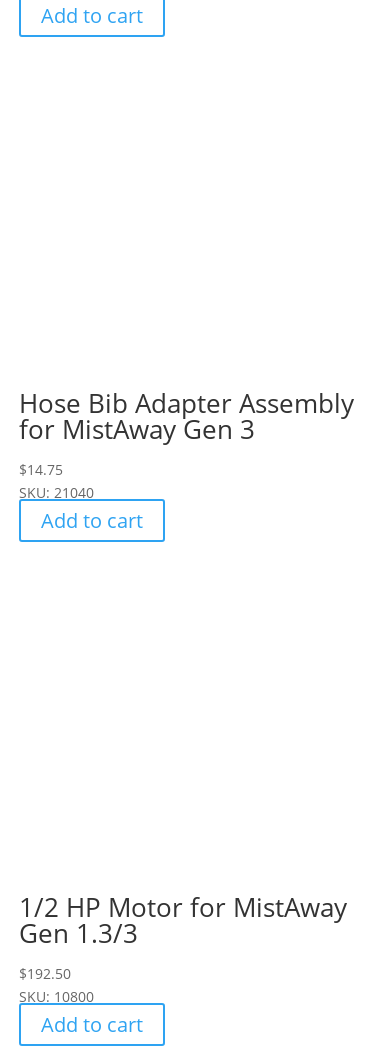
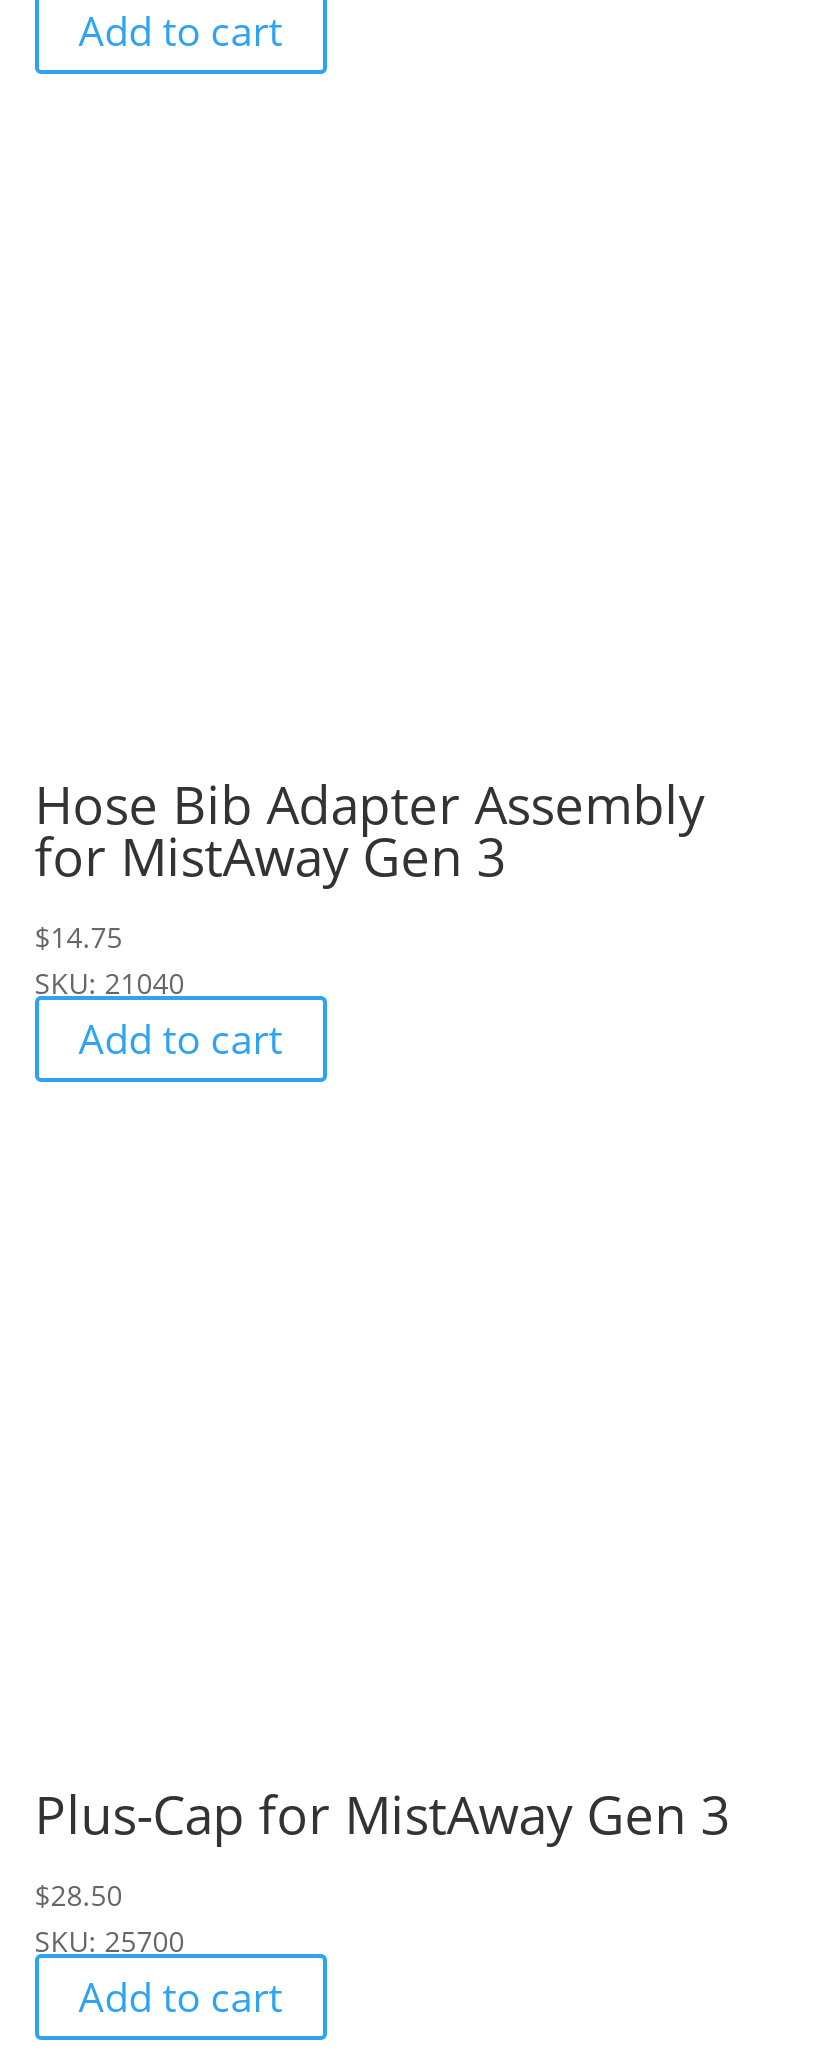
[19,889,347,1006] 1/2 HP Motor for MistAway | Gen 1.3/3 | $192.50 | SKU: 10800 -> [35,1778,731,1960] Plus-Cap for MistAway Gen 3 | $28.50 | SKU: 25700

